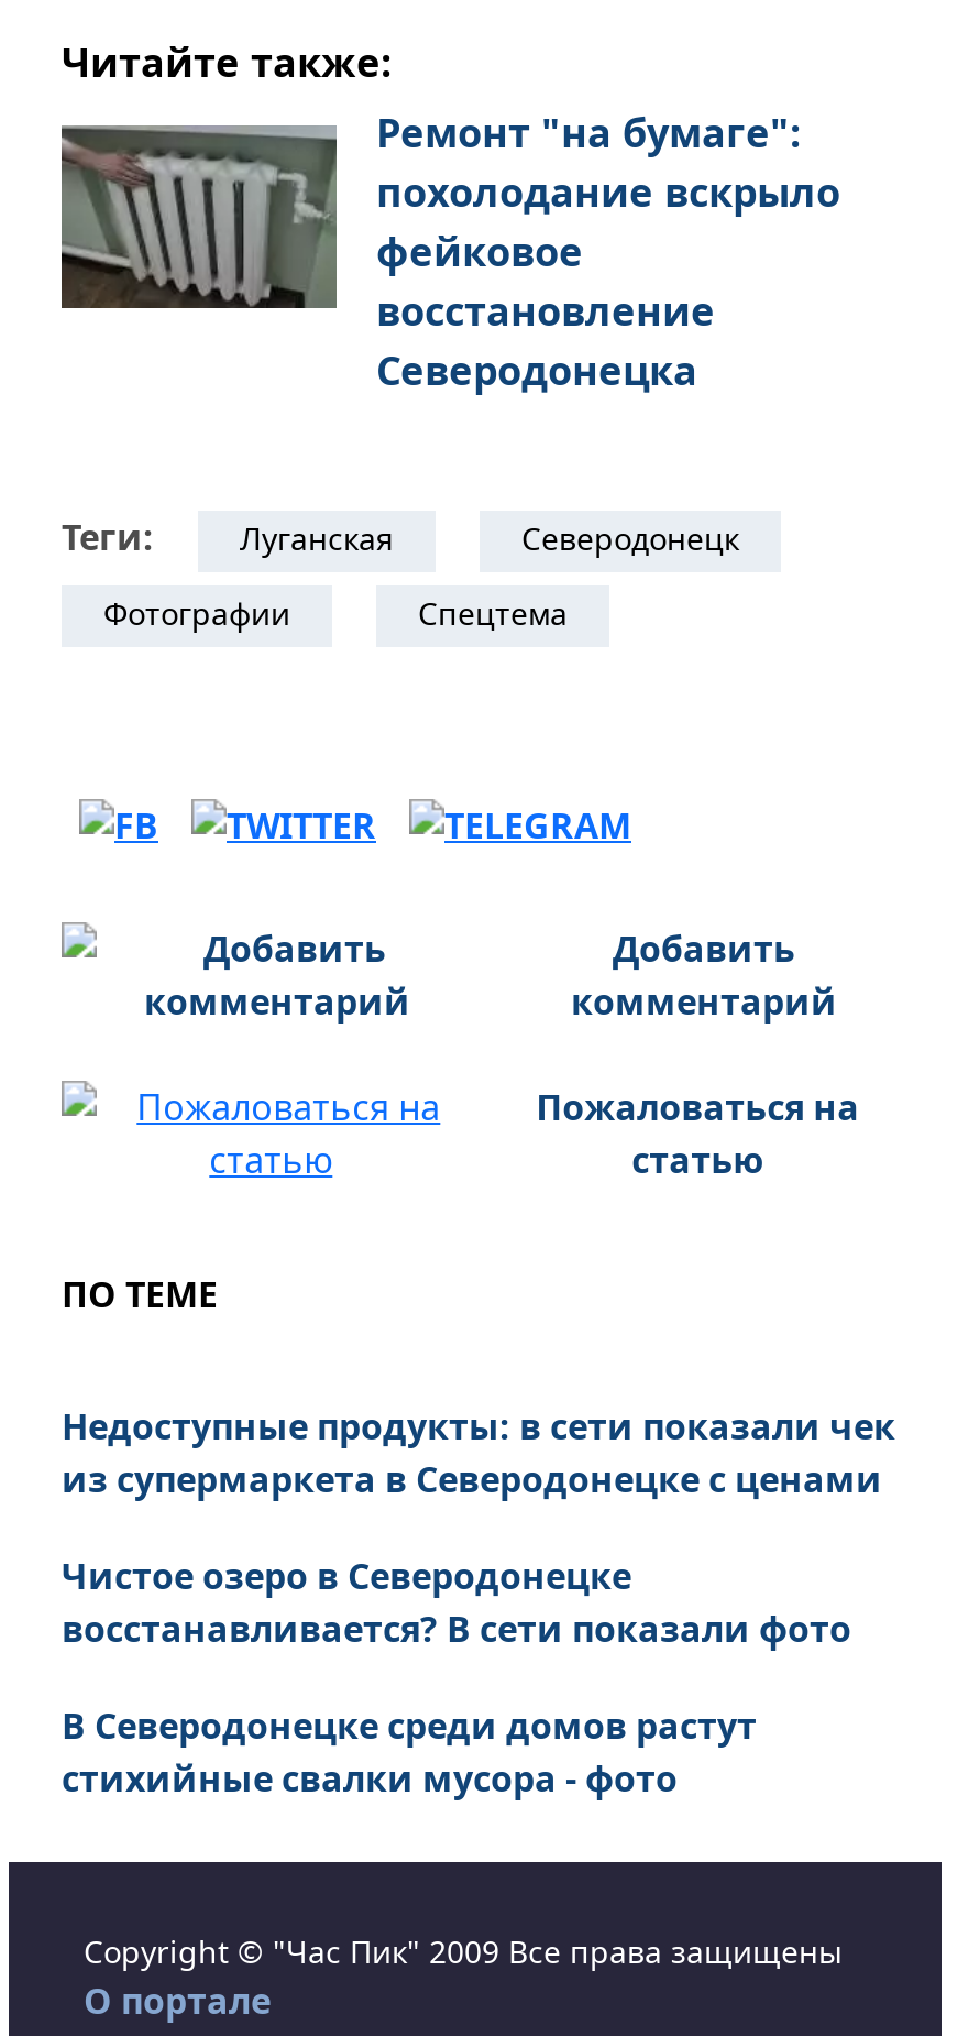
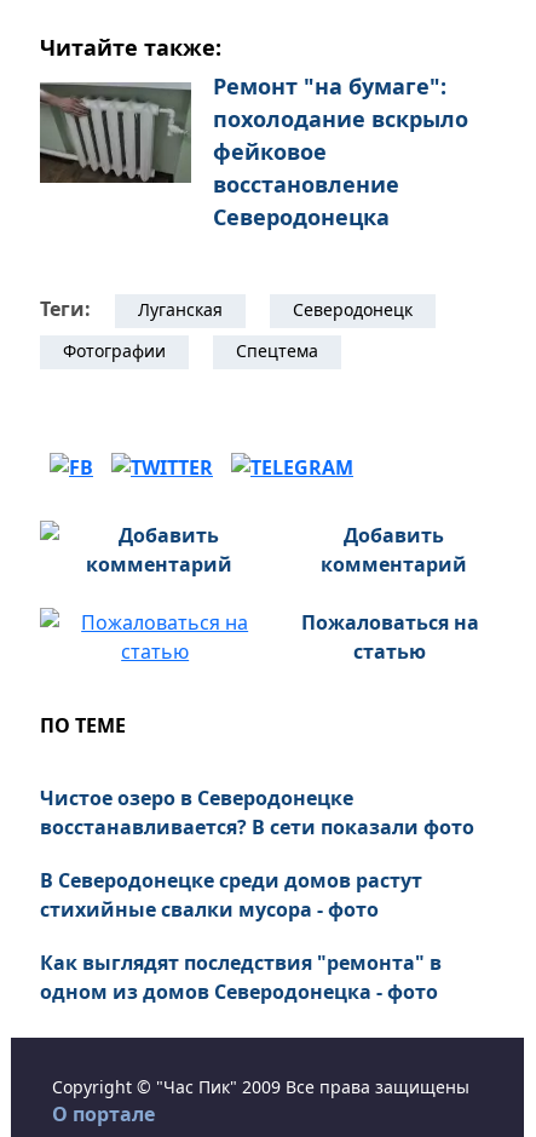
[62,1402,895,1503] Недоступные продукты: в сети показали чек | из супермаркета в Северодонецке с ценами -> none
moved [62,1552,851,1802] -> [40,785,474,923]: Чистое озеро в Северодонецке | восстанавливается? В сети показали фото | В Северодонецке среди домов растут | стихийные свалки мусора - фото
none -> [40,949,442,1005] Как выглядят последствия "ремонта" в | одном из домов Северодонецка - фото

